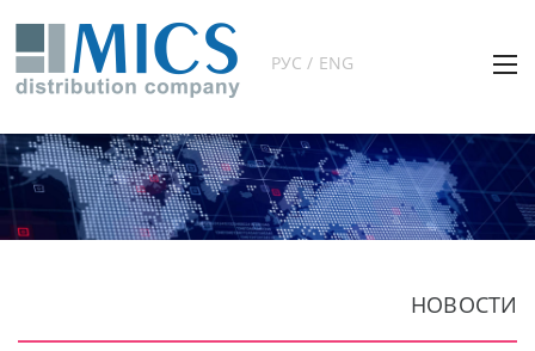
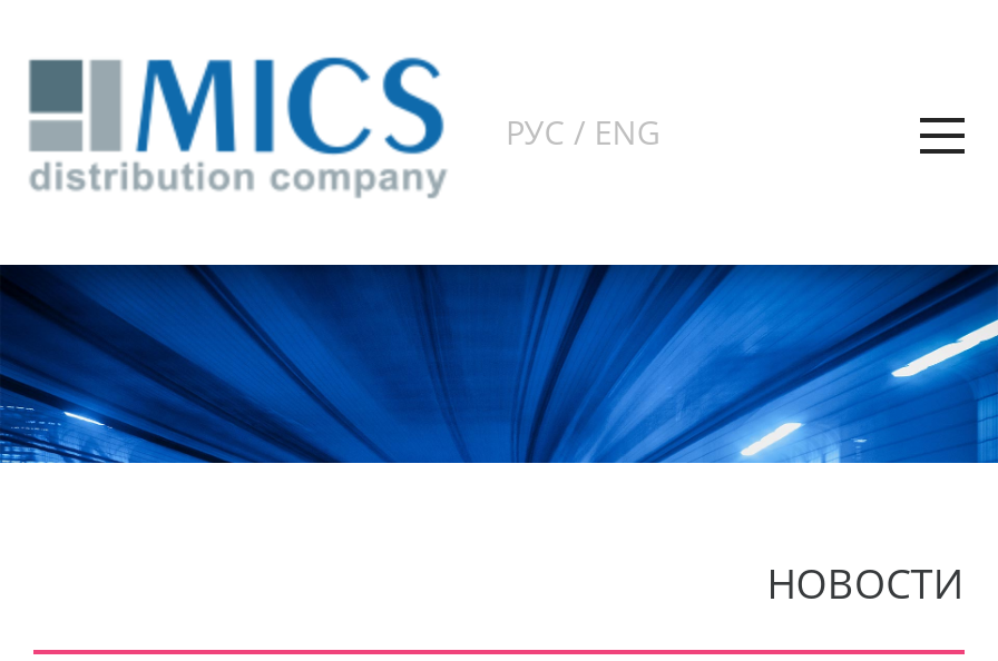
[4,134,531,241] [image] -> [7,265,991,465] [image]

